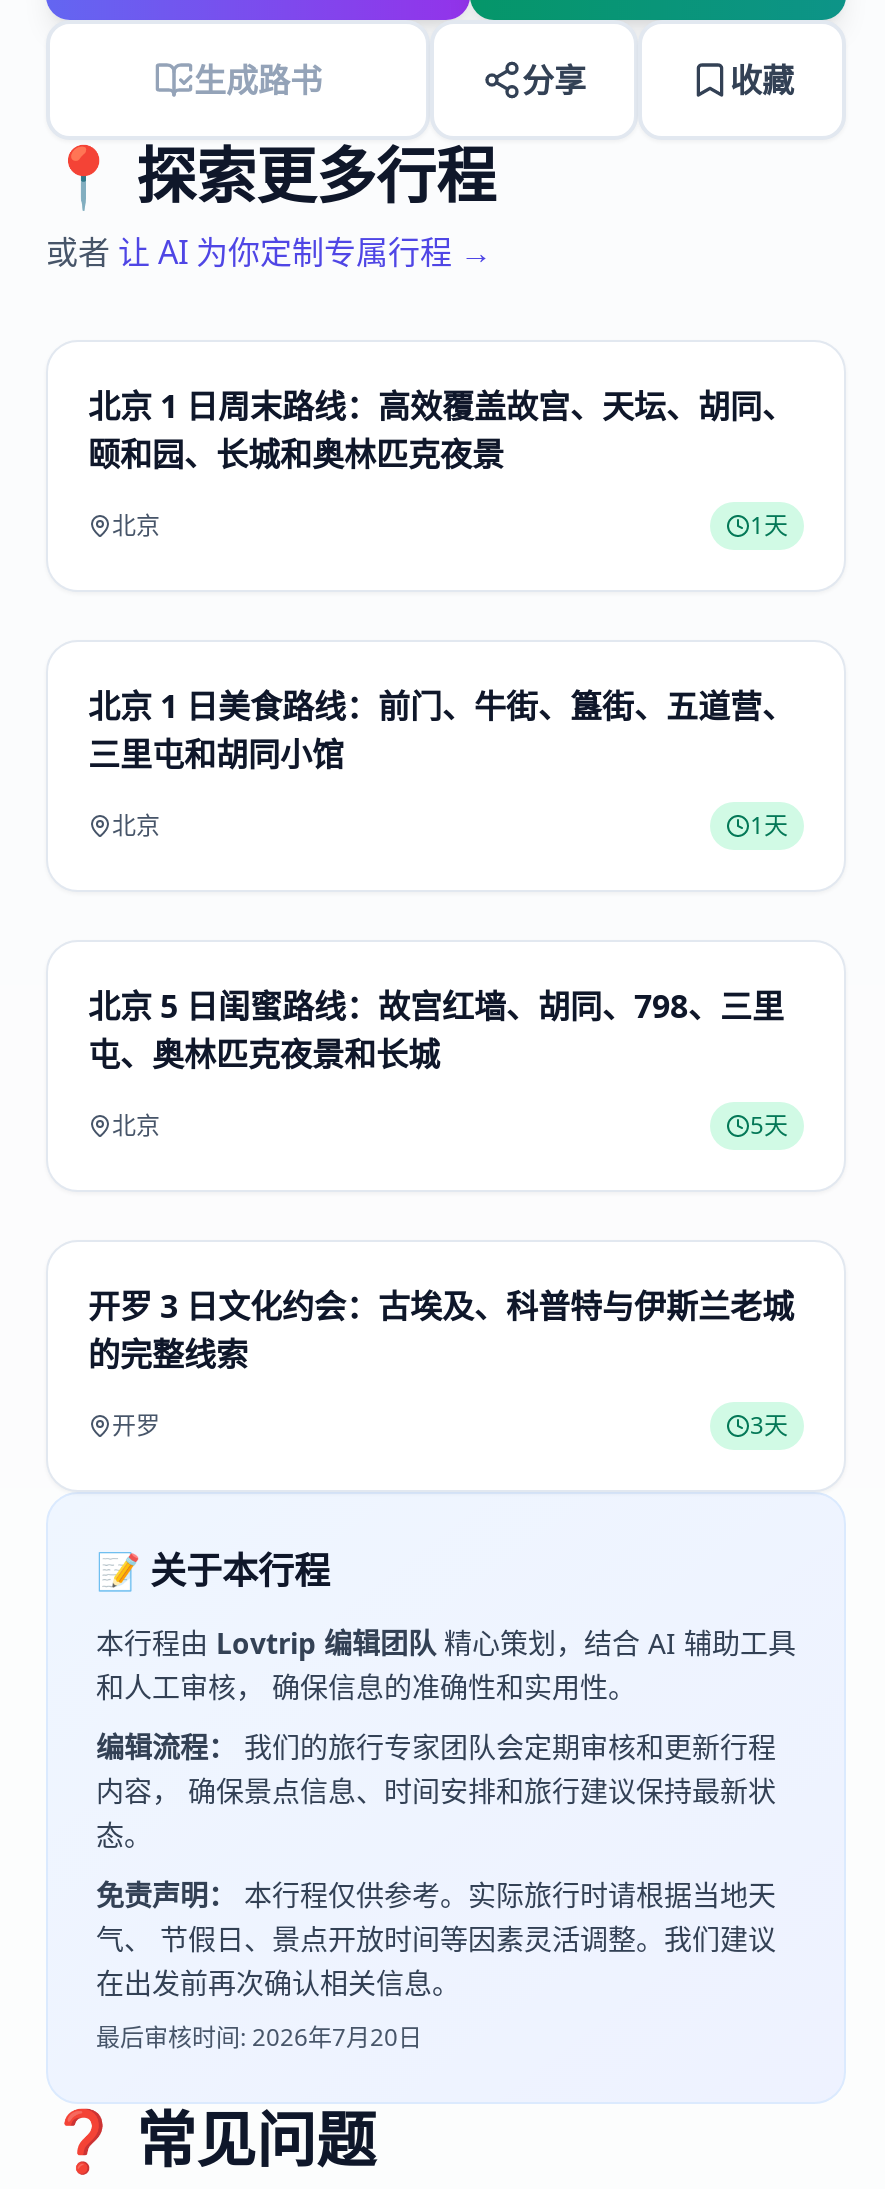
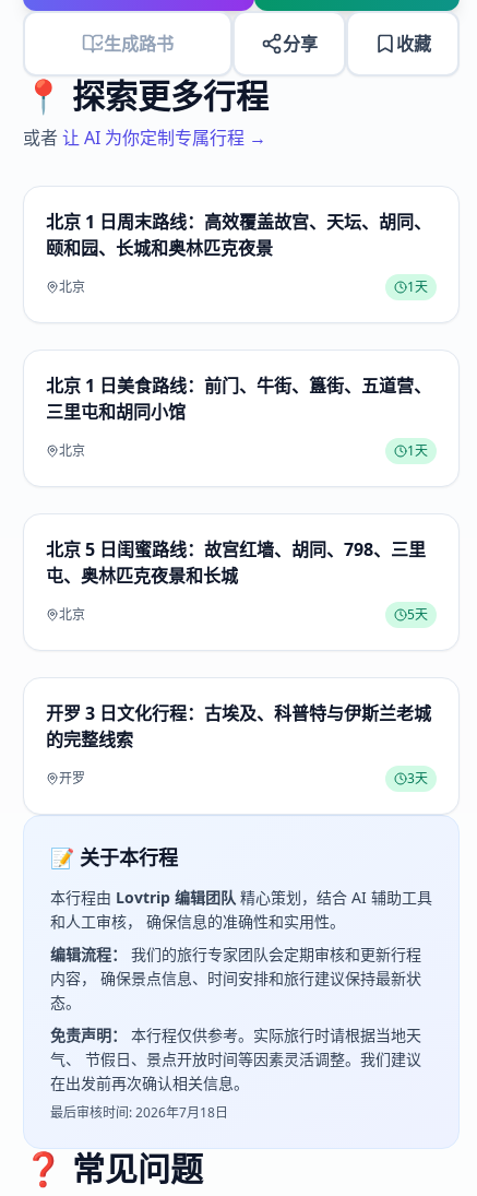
[88,1284,794,1328] 开罗 3 日文化约会：古埃及、科普特与伊斯兰老城 -> [46,701,431,725] 开罗 3 日文化行程：古埃及、科普特与伊斯兰老城
[96,2020,422,2054] 最后审核时间: 2026年7月20日 -> [50,1103,228,1122] 最后审核时间: 2026年7月18日

